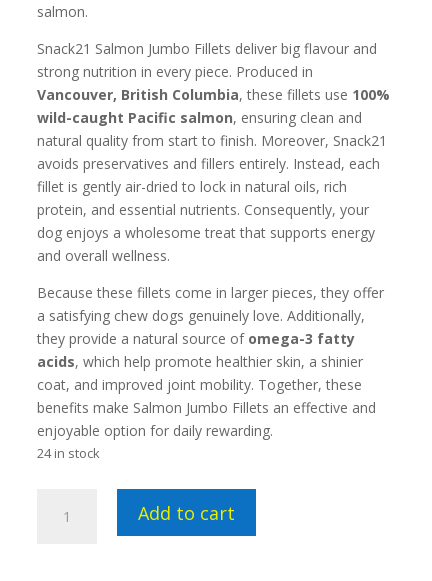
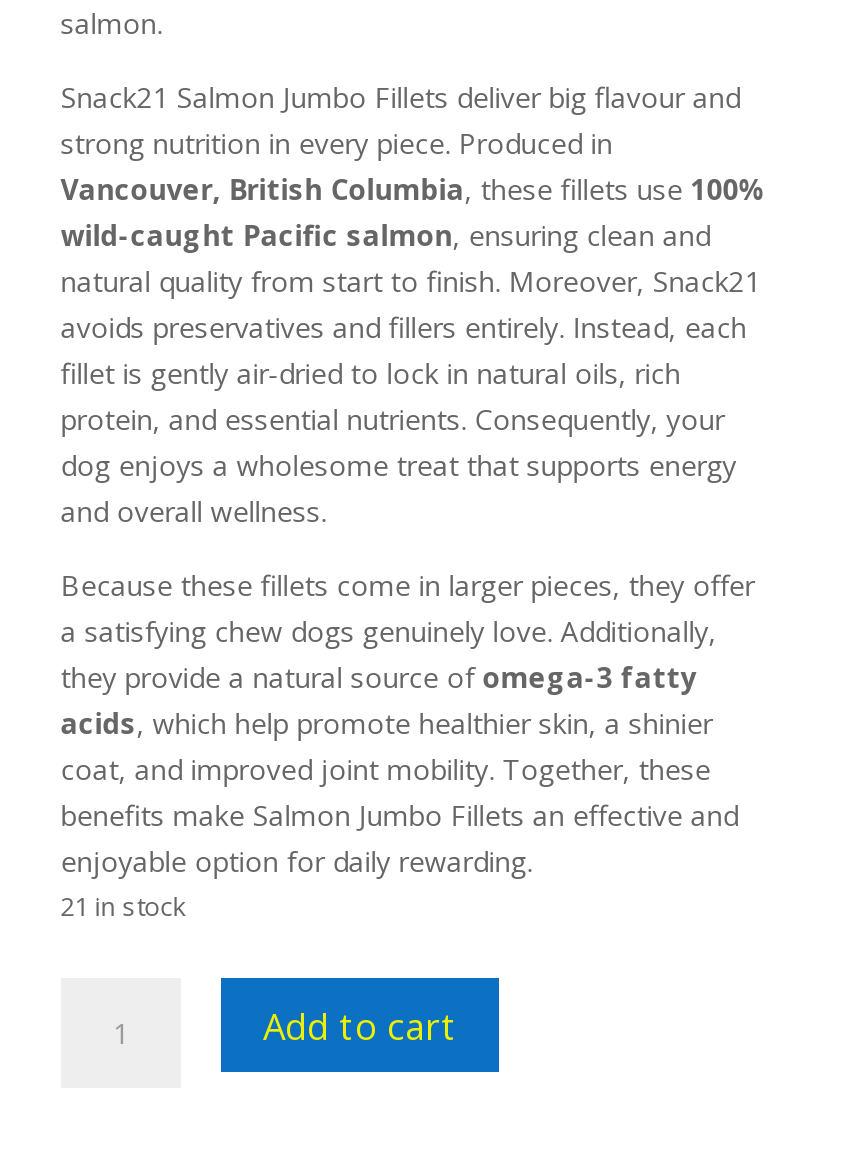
[37,444,100,462] 24 in stock -> [61,889,187,925] 21 in stock

